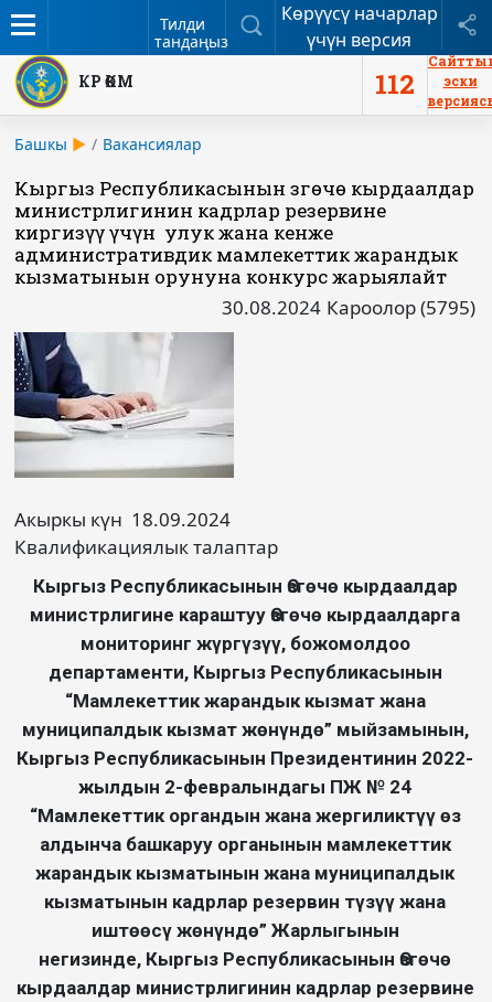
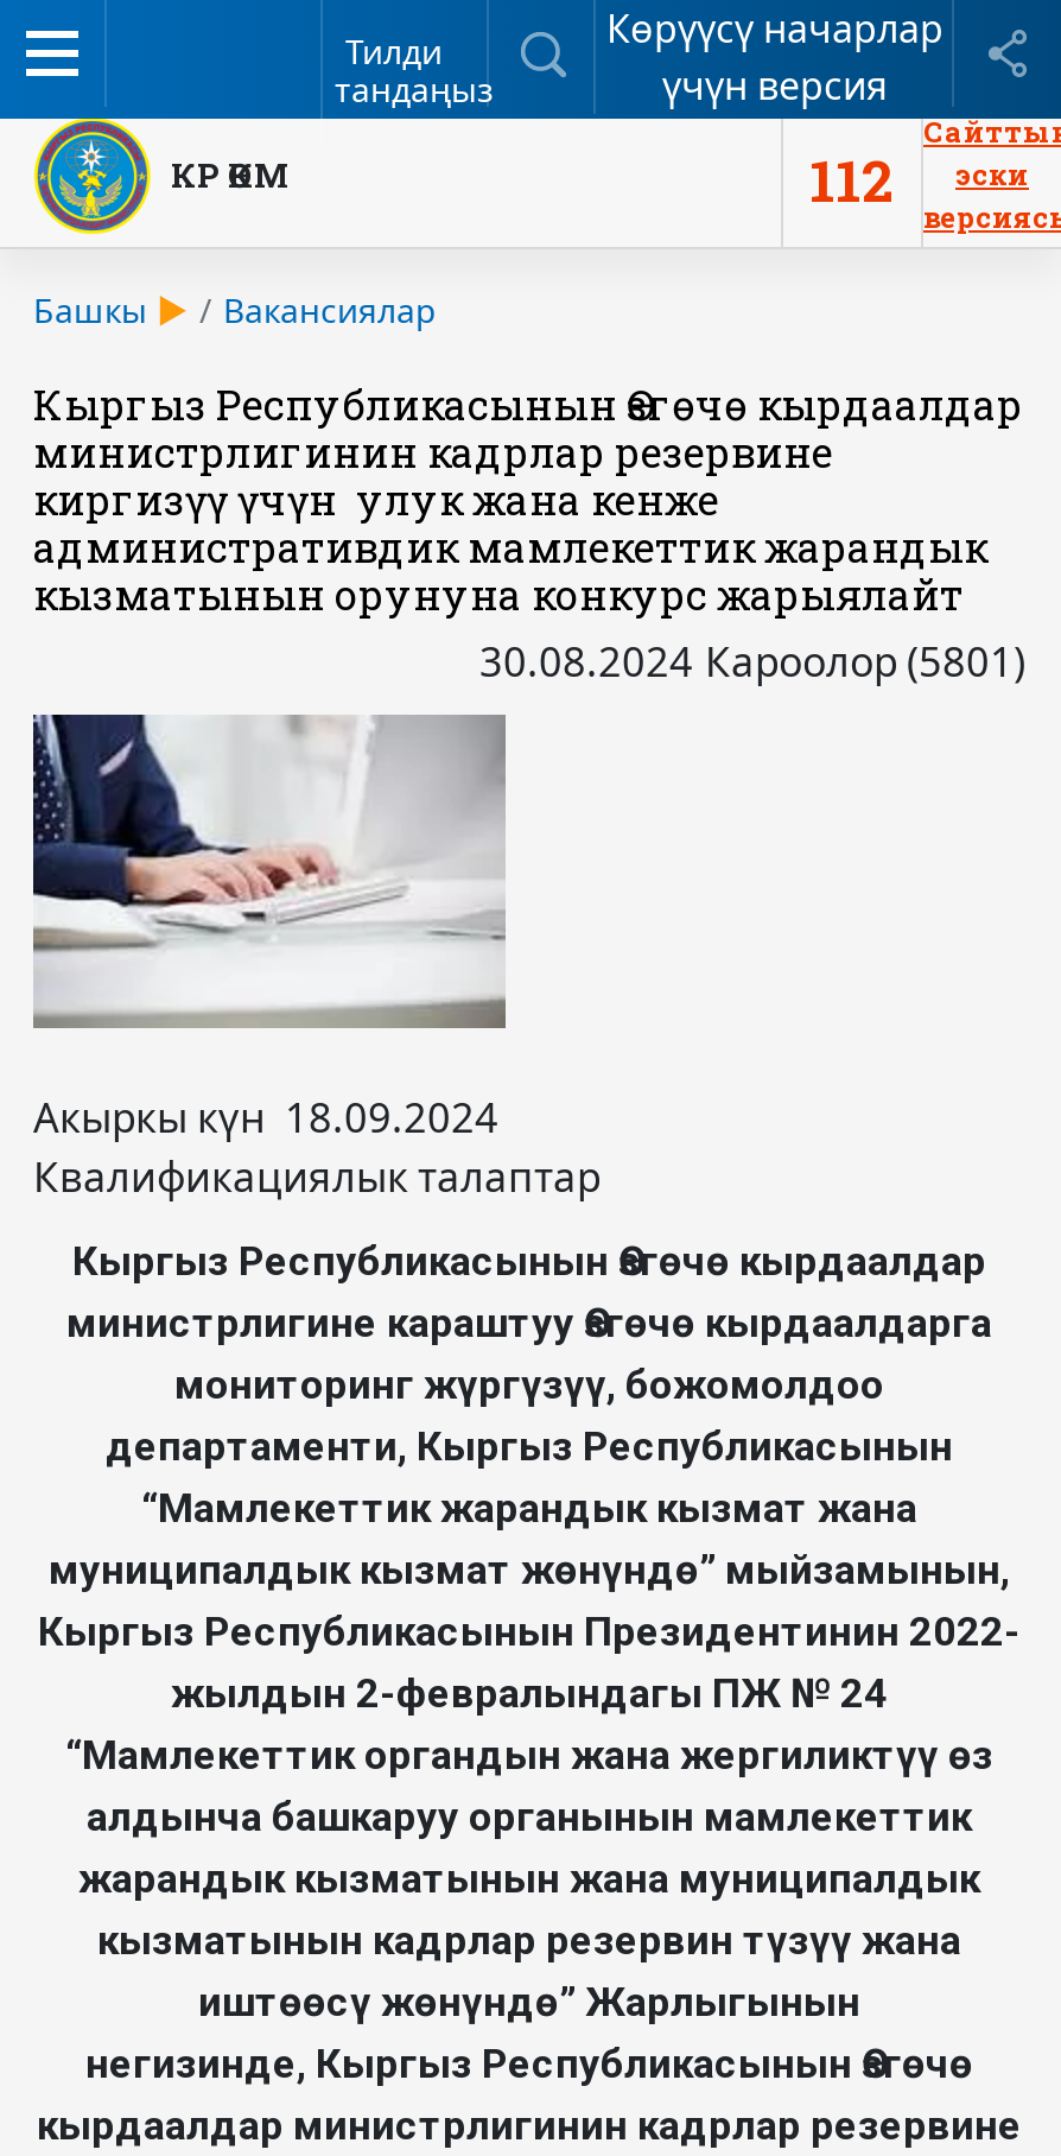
[222,295,475,320] 30.08.2024 Кароолор (5795) -> [479,634,1025,689] 30.08.2024 Кароолор (5801)

